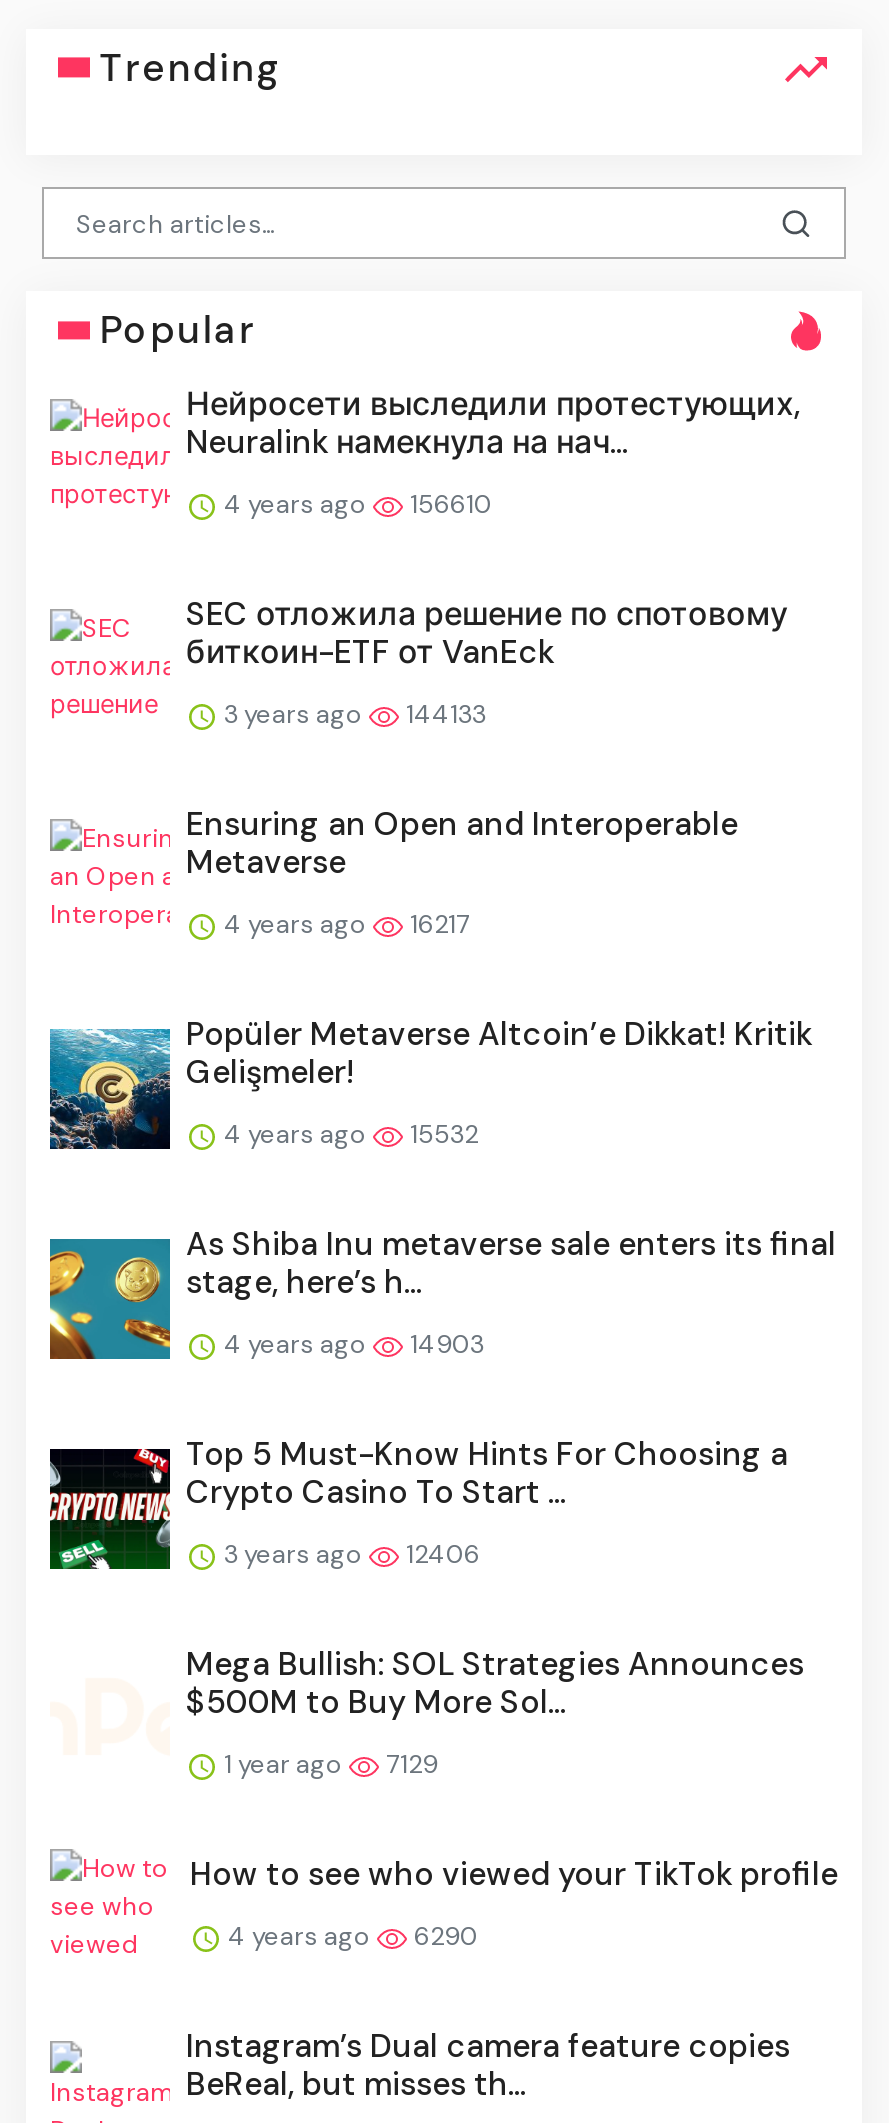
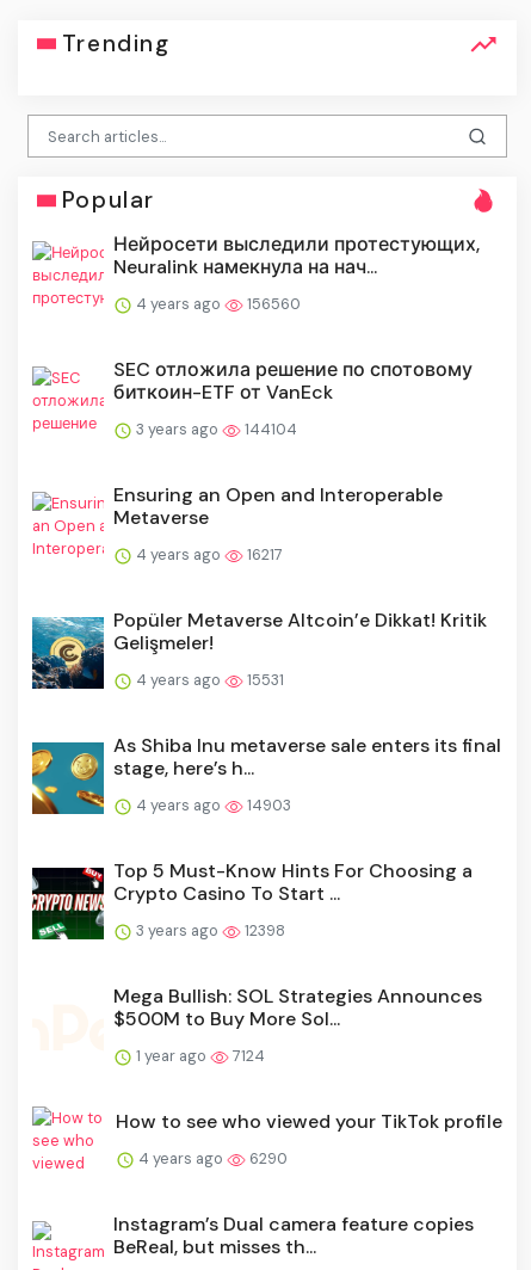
[218,488,492,522] 4 years ago 156610 -> [132,294,301,314] 4 years ago 156560
[218,698,486,732] 3 years ago 144133 -> [132,419,297,440] 3 years ago 144104
[218,1118,478,1152] 4 years ago 15532 -> [132,670,284,690] 4 years ago 15531
[218,1538,480,1572] 3 years ago 12406 -> [132,921,285,941] 3 years ago 12398
[218,1748,438,1782] 1 year ago 7129 -> [132,1046,265,1066] 1 year ago 7124

